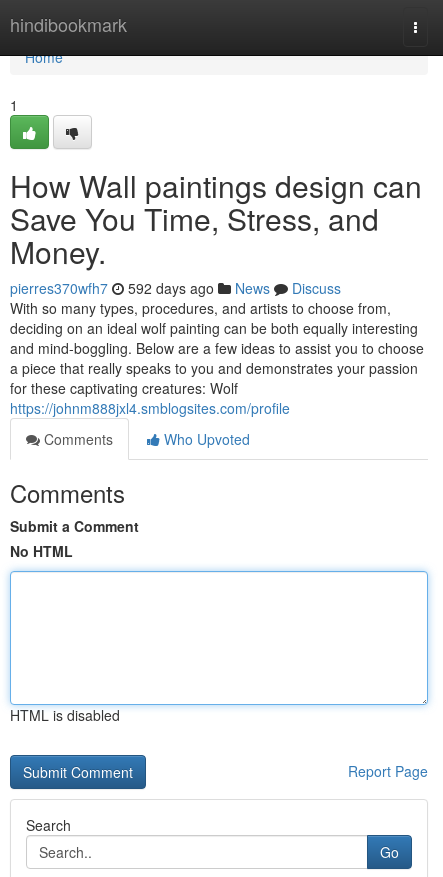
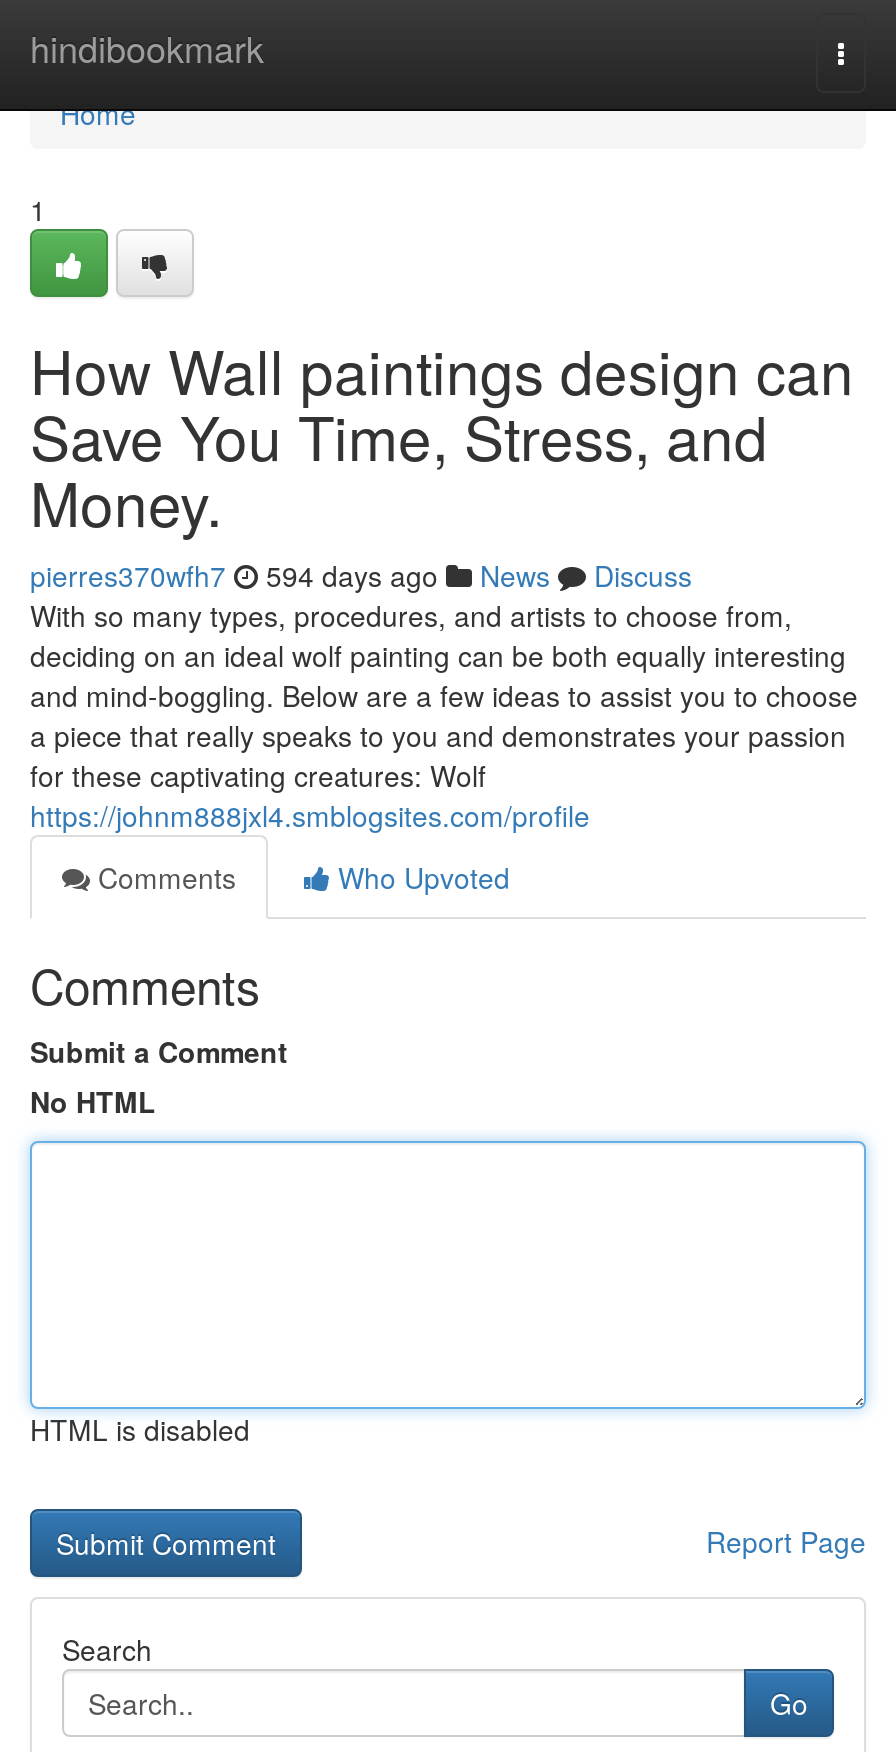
[10,278,341,298] pierres370wfh7 592 days ago News Discuss -> [30,555,692,595] pierres370wfh7 594 days ago News Discuss

